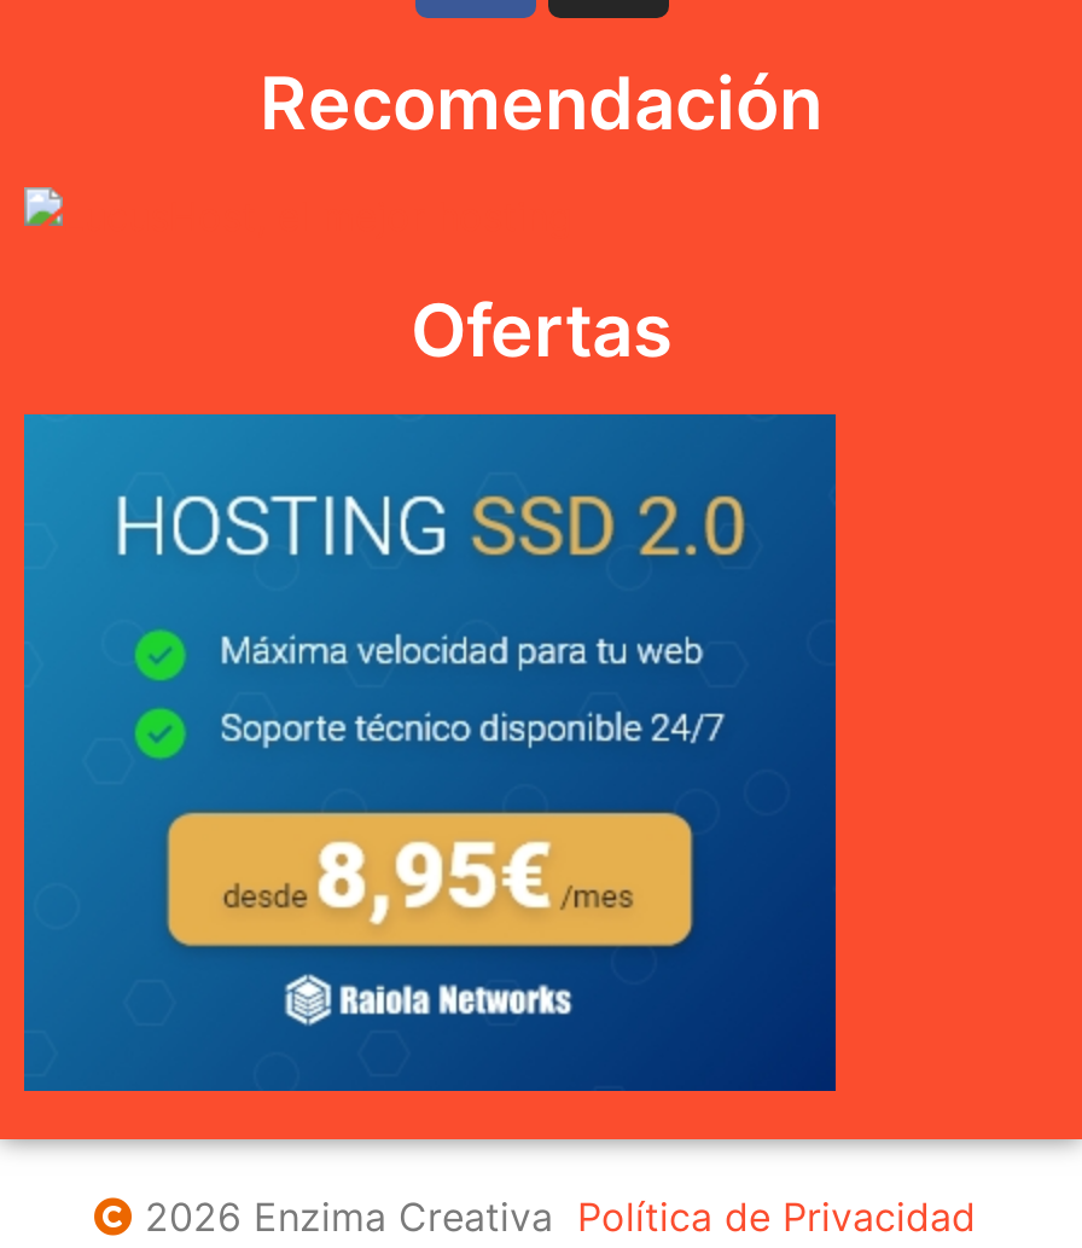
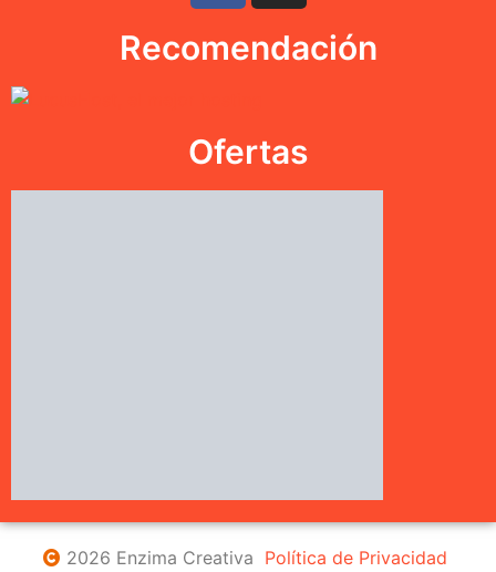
[22,412,838,1093] [image] -> none

